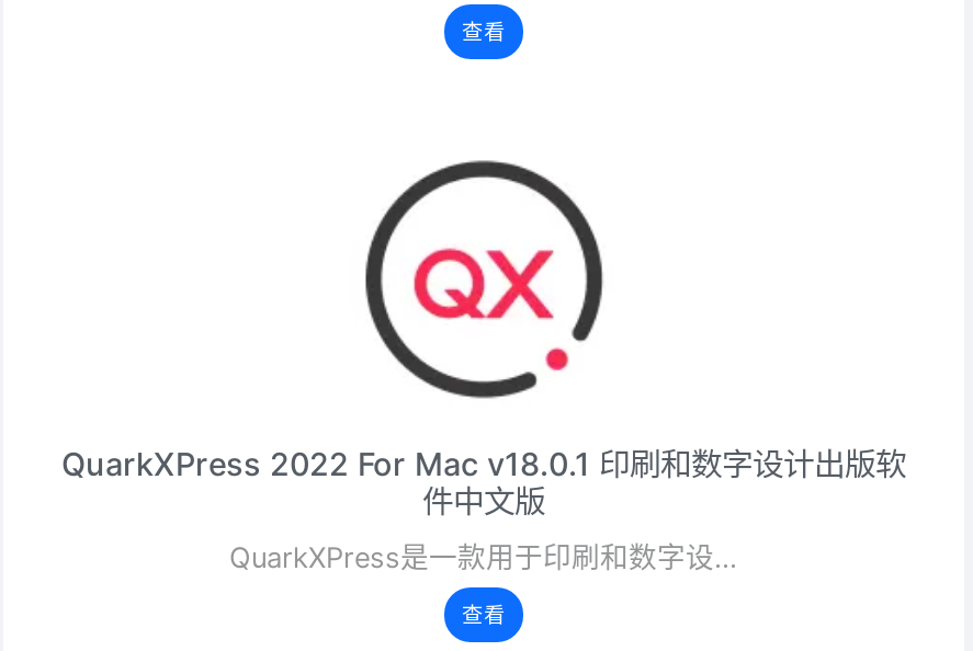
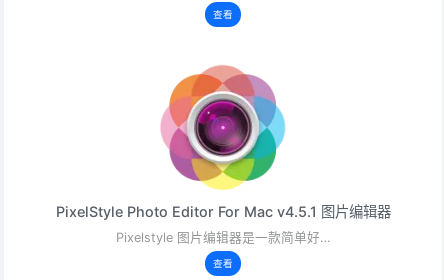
[61,158,906,520] [image] | QuarkXPress 2022 For Mac v18.0.1 印刷和数字设计出版软 | 件中文版 -> [55,65,390,220] [image] | PixelStyle Photo Editor For Mac v4.5.1 图片编辑器
[229,542,738,575] QuarkXPress是一款用于印刷和数字设… -> [115,230,330,245] Pixelstyle 图片编辑器是一款简单好…

